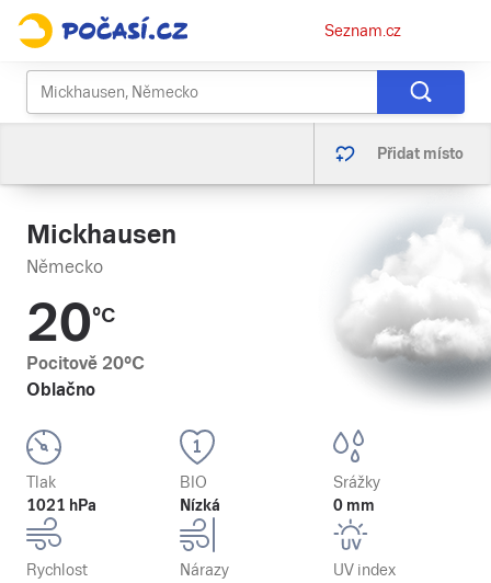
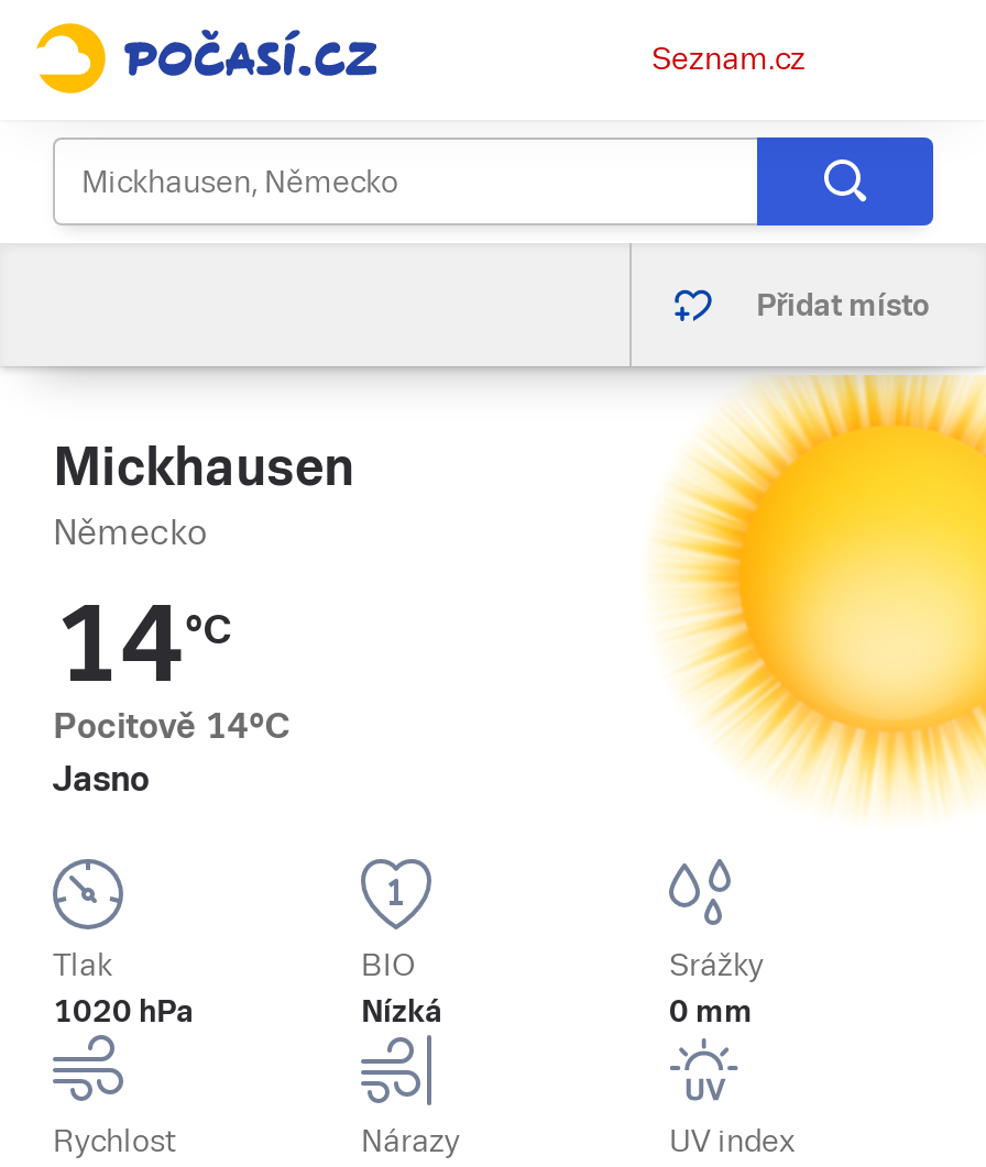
[327,188,488,401] [image] -> [654,373,979,802] [image]
[26,293,145,400] 20°C | Pocitově 20°C | Oblačno -> [53,584,291,800] 14°C | Pocitově 14°C | Jasno
[26,496,96,514] 1021 hPa -> [53,993,194,1028] 1020 hPa

